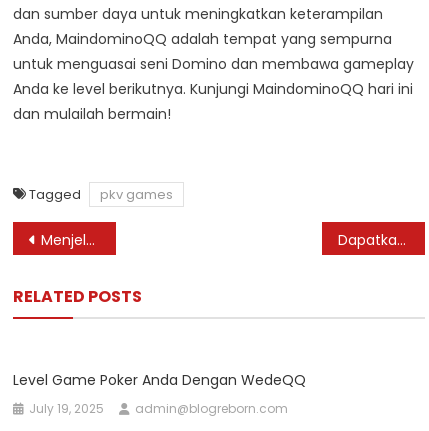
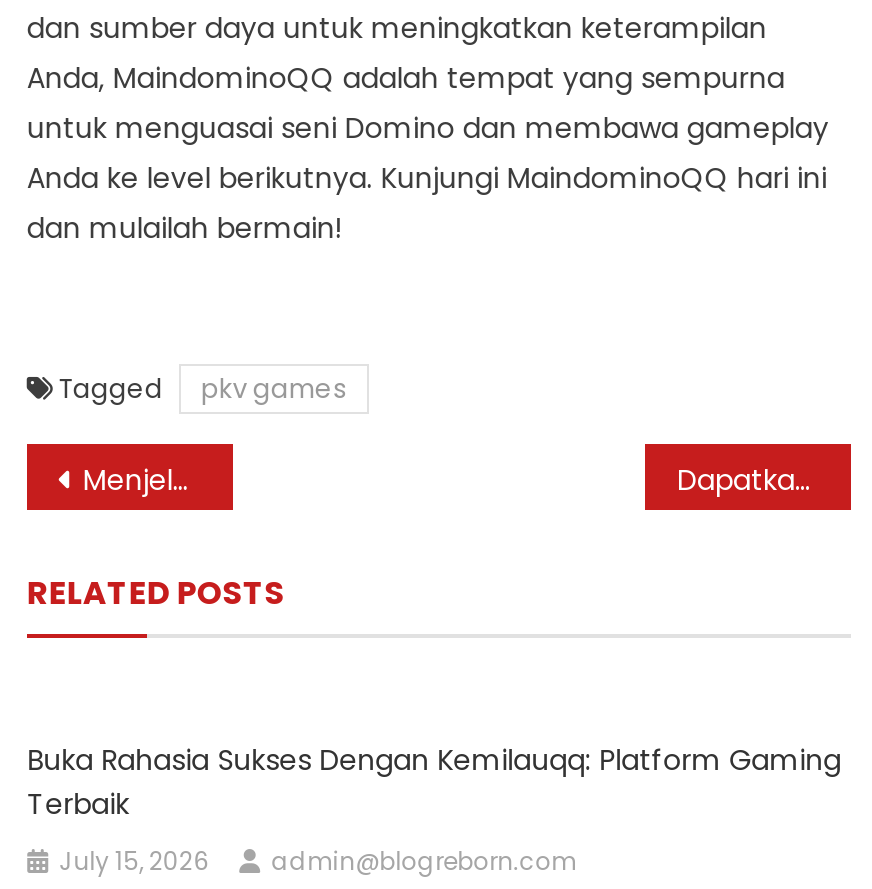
[13,370,306,390] Level Game Poker Anda Dengan WedeQQ -> [27,740,841,824] Buka Rahasia Sukses Dengan Kemilauqq: Platform Gaming | Terbaik
[29,400,288,417] July 19, 2025 admin@blogreborn.com -> [59,844,577,878] July 15, 2026 admin@blogreborn.com

